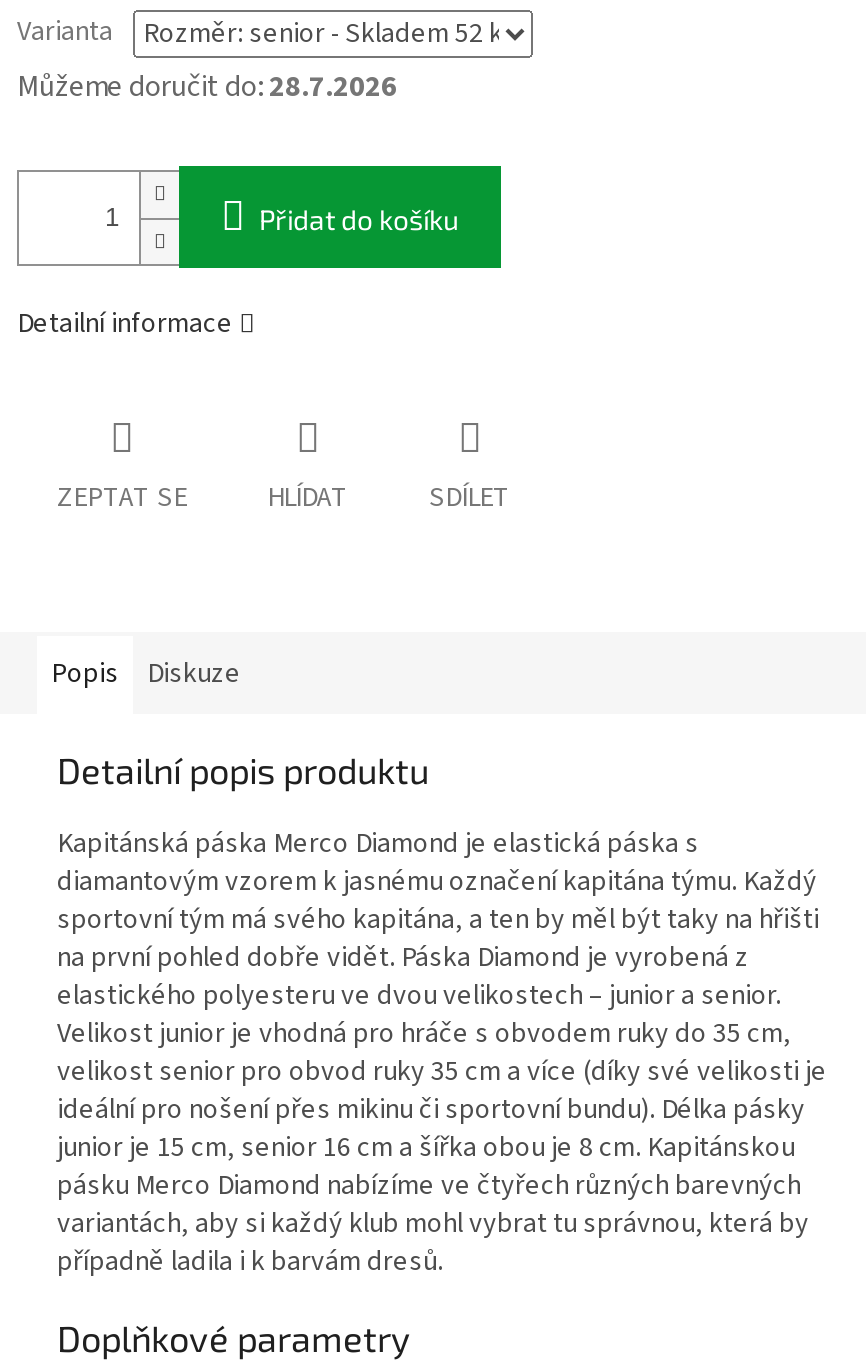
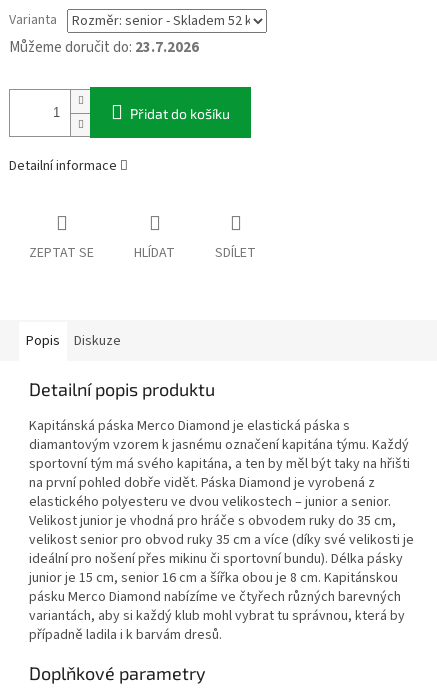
[17,67,397,109] Můžeme doručit do: 28.7.2026 -> [9,37,199,58] Můžeme doručit do: 23.7.2026

